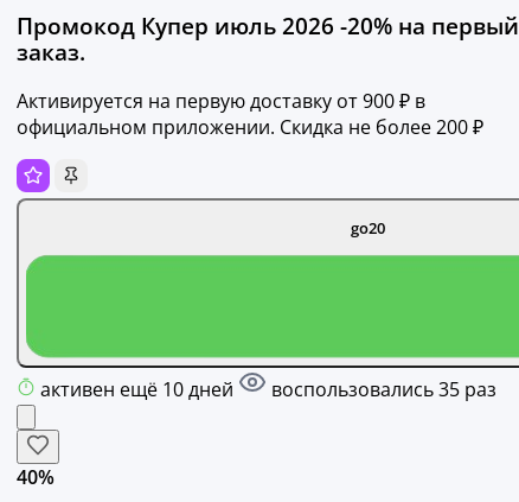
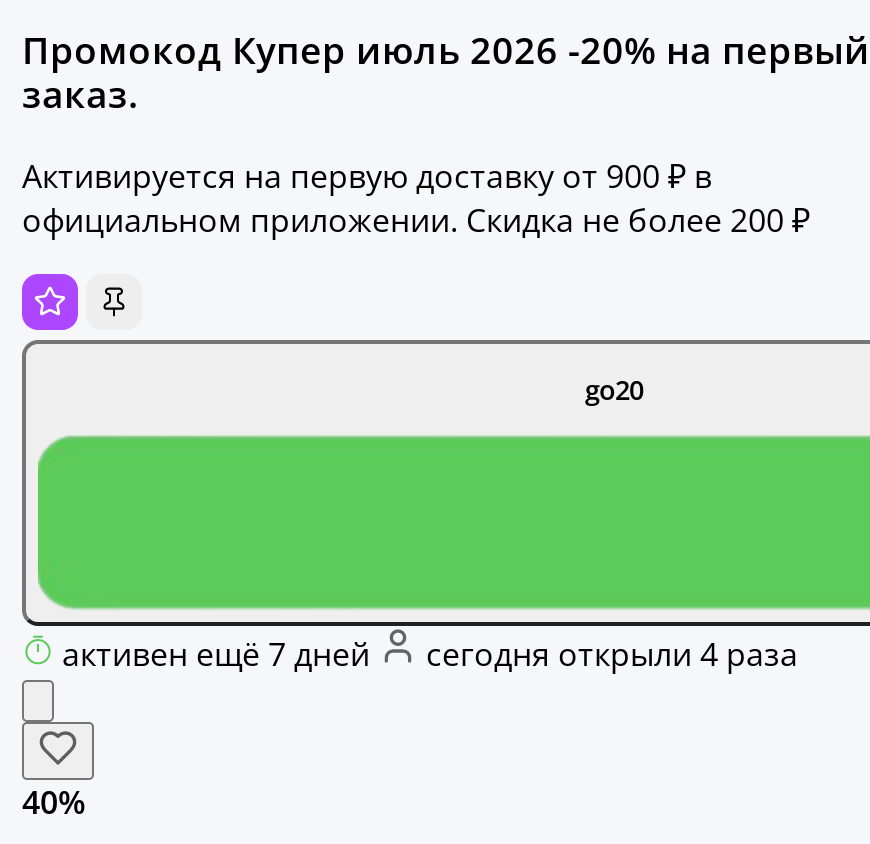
[40,376,496,403] активен ещё 10 дней | воспользовались 35 раз -> [62,632,798,676] активен ещё 7 дней | сегодня открыли 4 раза

